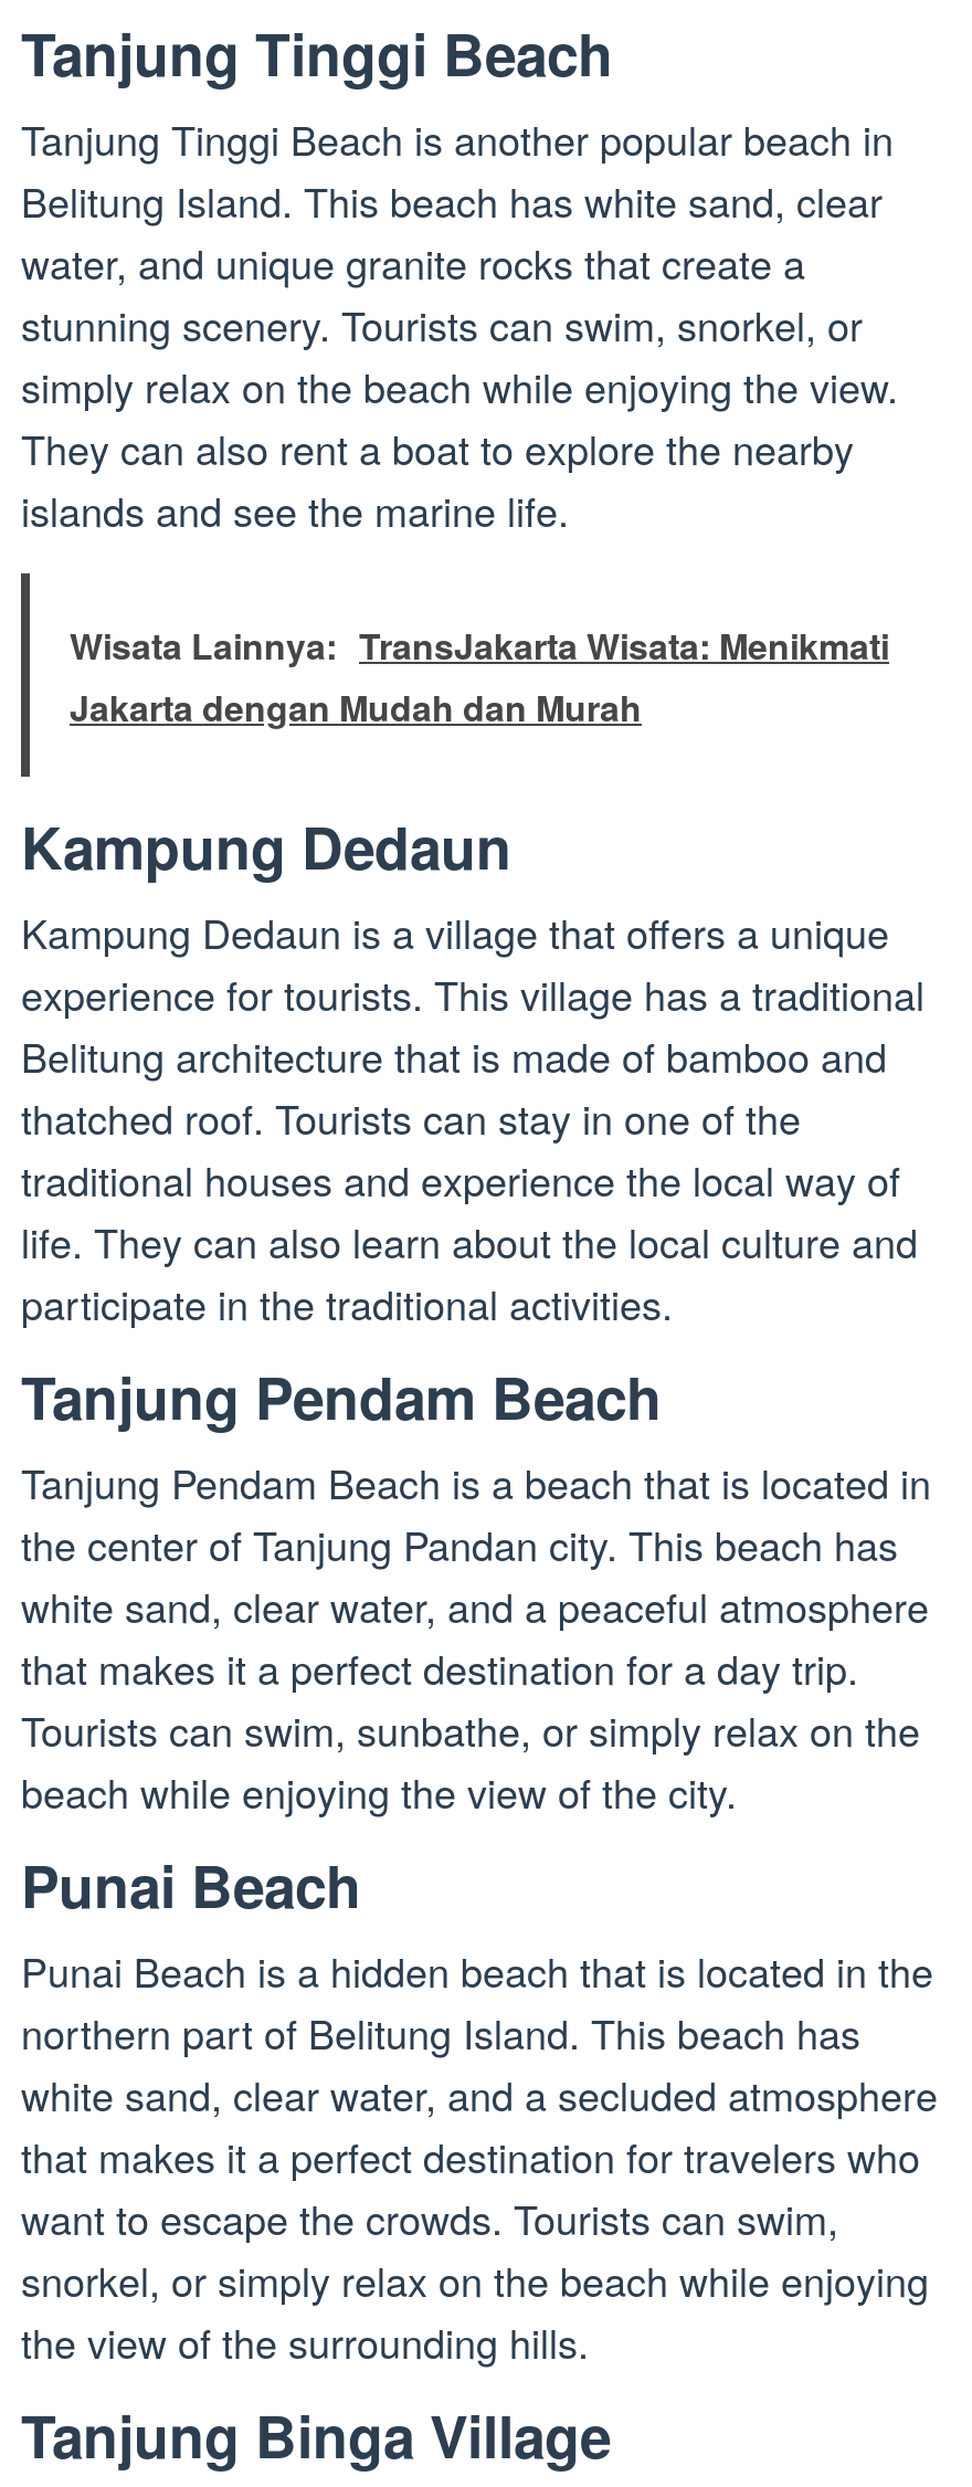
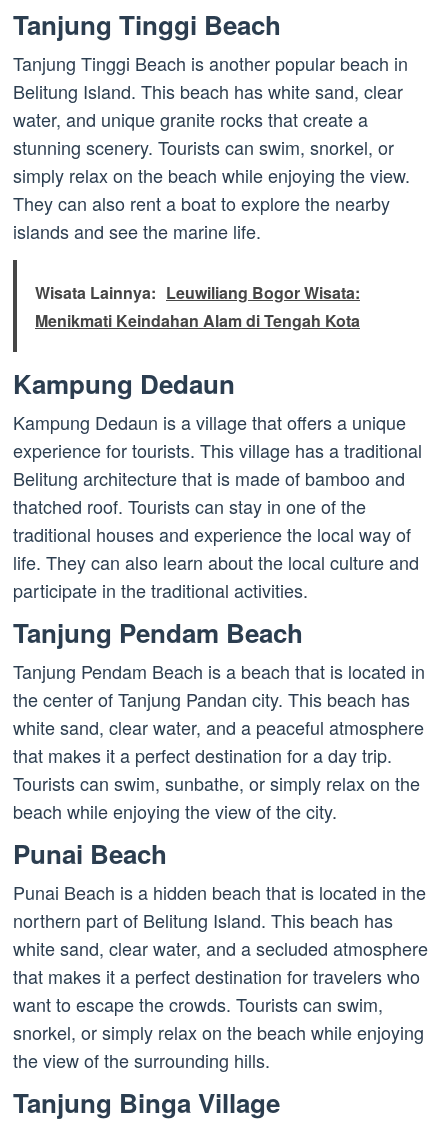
[70,620,889,733] Wisata Lainnya: TransJakarta Wisata: Menikmati | Jakarta dengan Mudah dan Murah -> [35,281,360,332] Wisata Lainnya: Leuwiliang Bogor Wisata: | Menikmati Keindahan Alam di Tengah Kota

